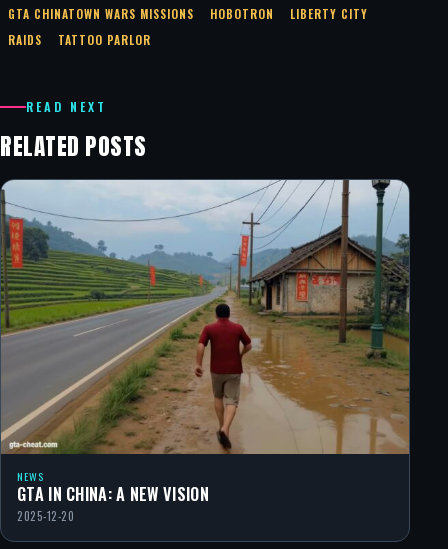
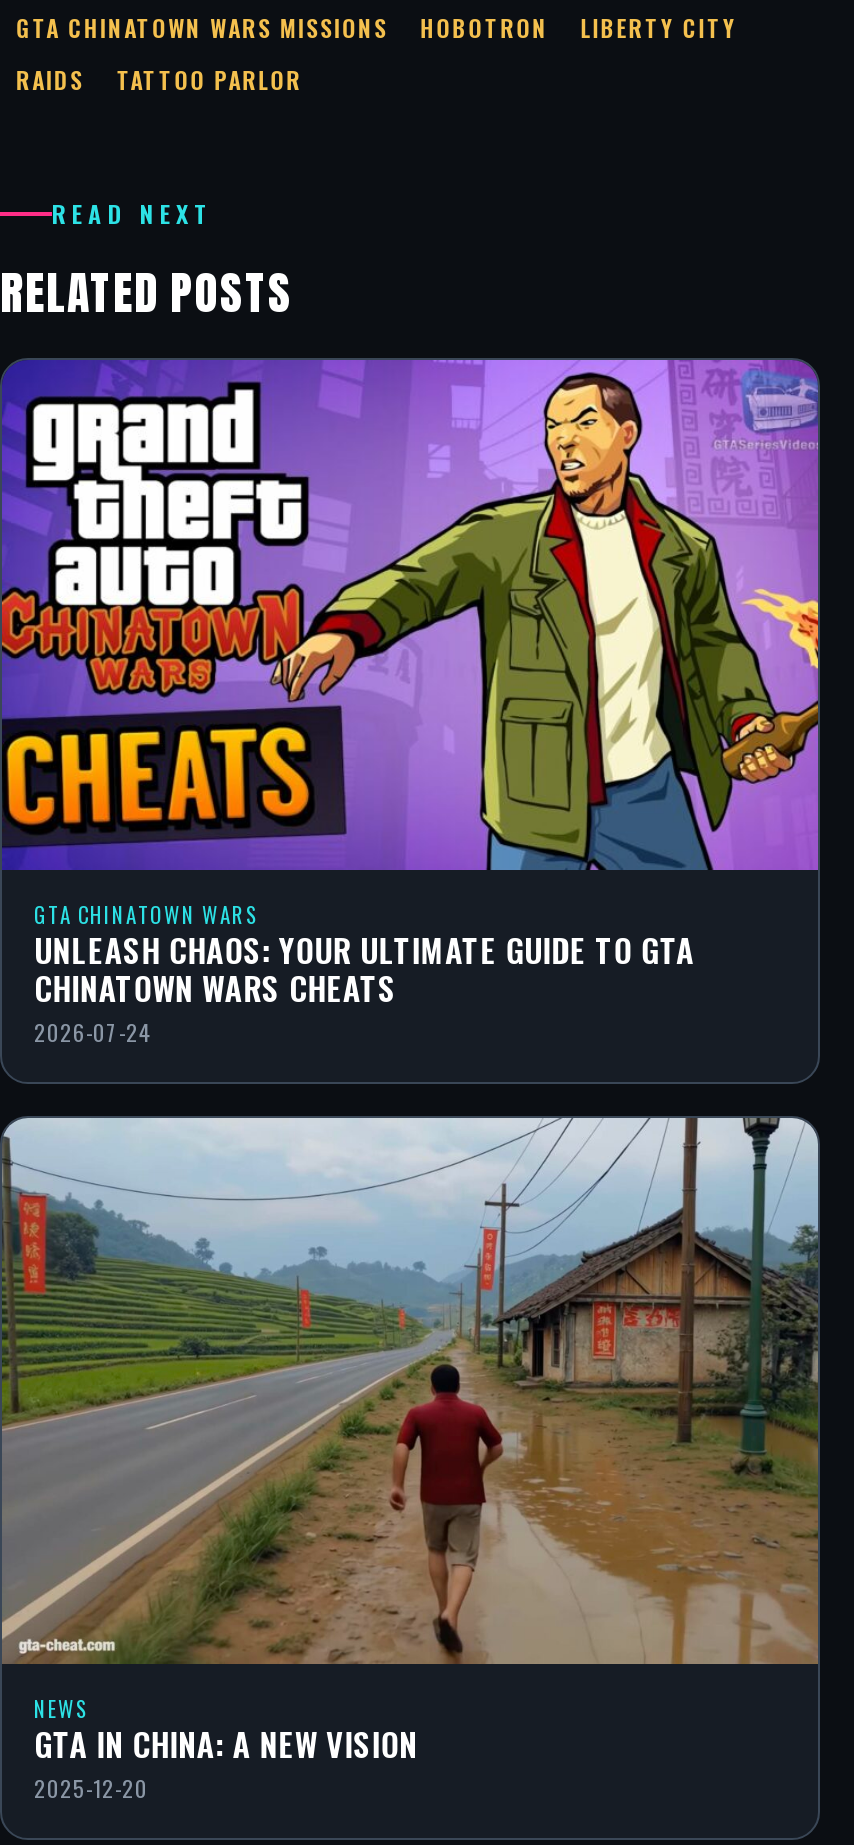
none -> [6,358,820,1048] [image] | GTA CHINATOWN WARS | UNLEASH CHAOS: YOUR ULTIMATE GUIDE TO GTA | CHINATOWN WARS CHEATS | 2026-07-24

